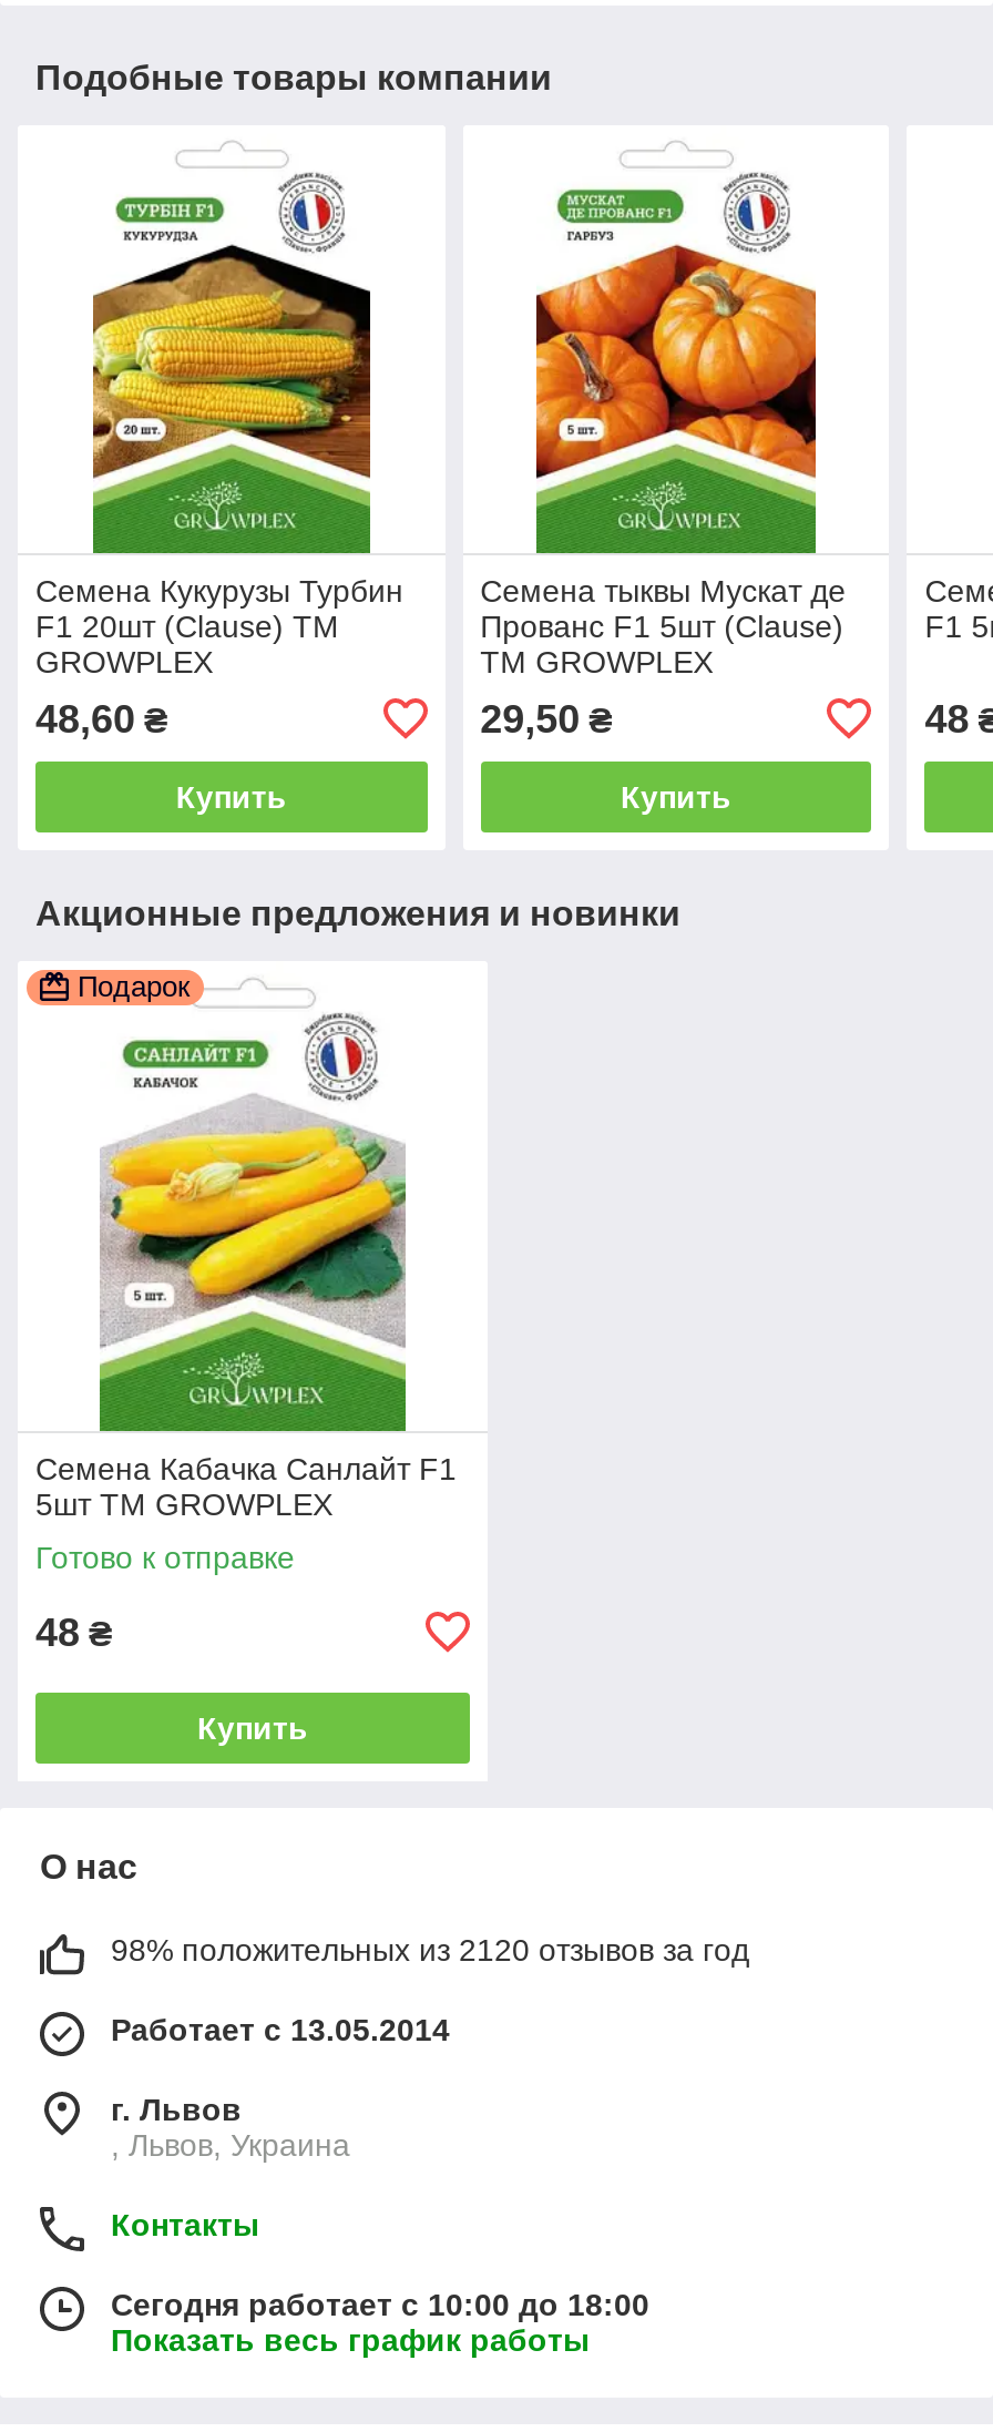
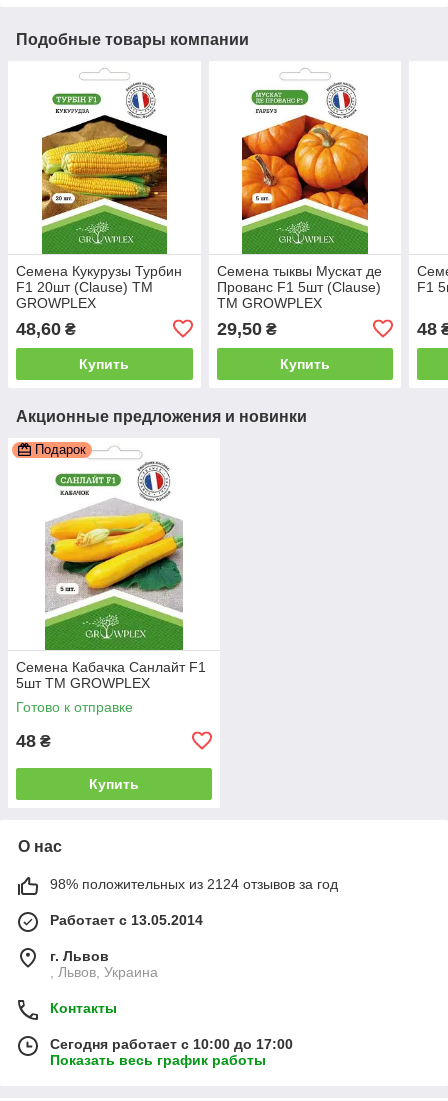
[111,1932,749,1967] 98% положительных из 2120 отзывов за год -> [50,876,338,892] 98% положительных из 2124 отзывов за год
[111,2286,649,2322] Сегодня работает с 10:00 до 18:00 -> [50,1036,293,1052] Сегодня работает с 10:00 до 17:00

